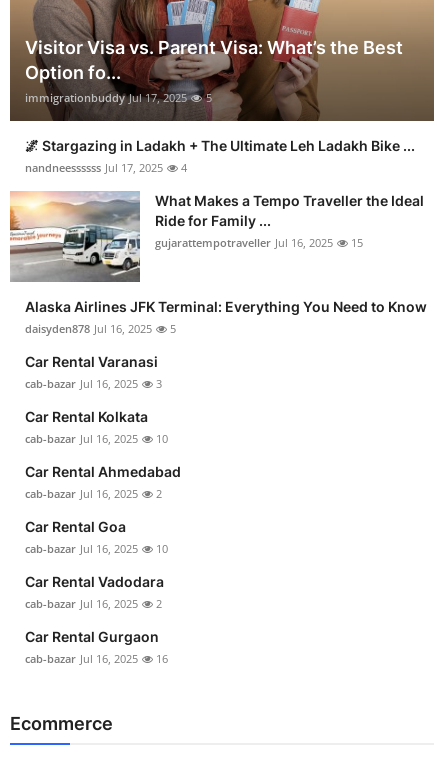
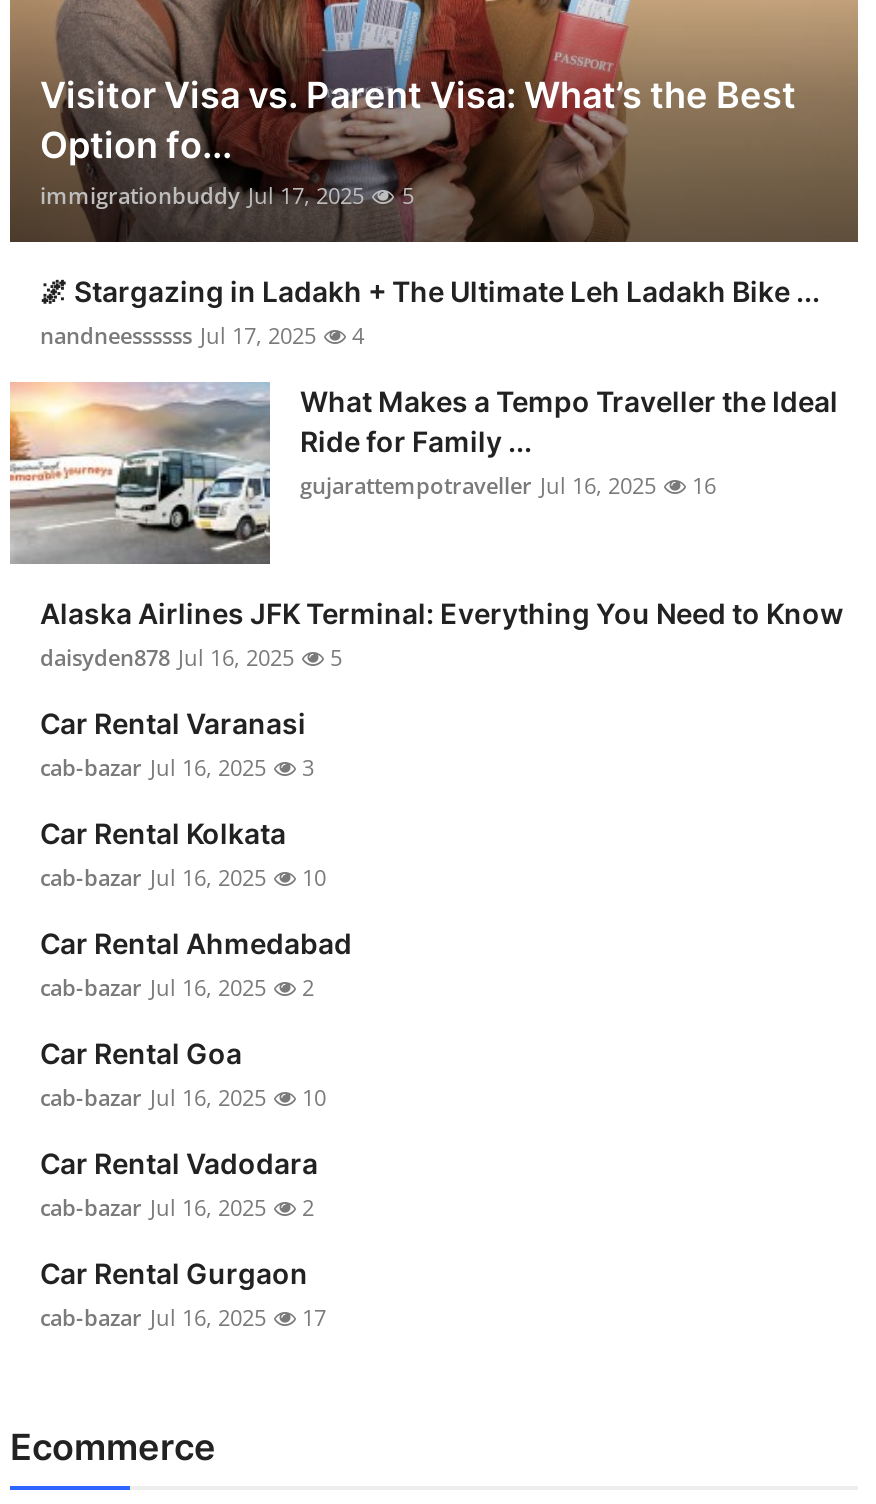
[155,235,363,250] gujarattempotraveller Jul 16, 2025 15 -> [300,471,716,501] gujarattempotraveller Jul 16, 2025 16
[25,651,168,666] cab-bazar Jul 16, 2025 16 -> [40,1303,326,1333] cab-bazar Jul 16, 2025 17

